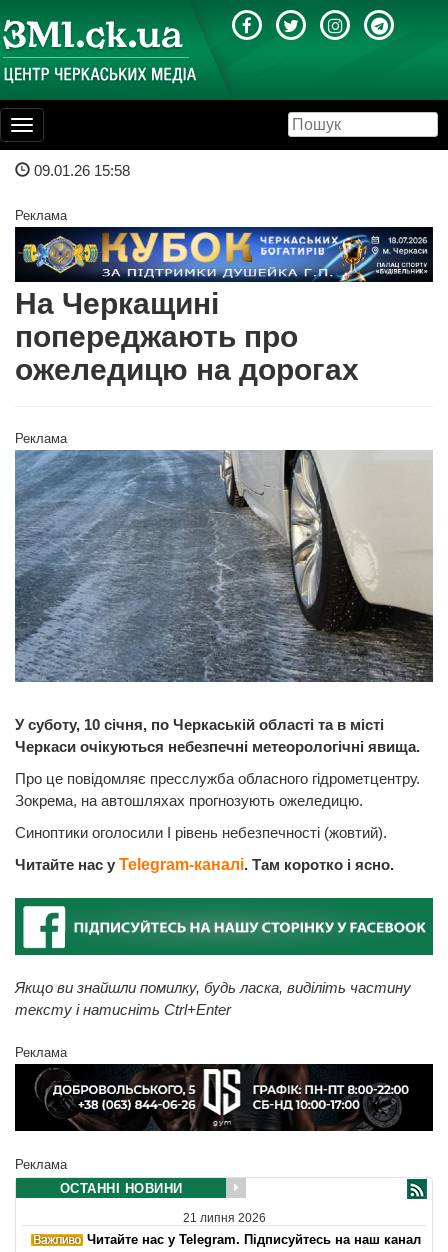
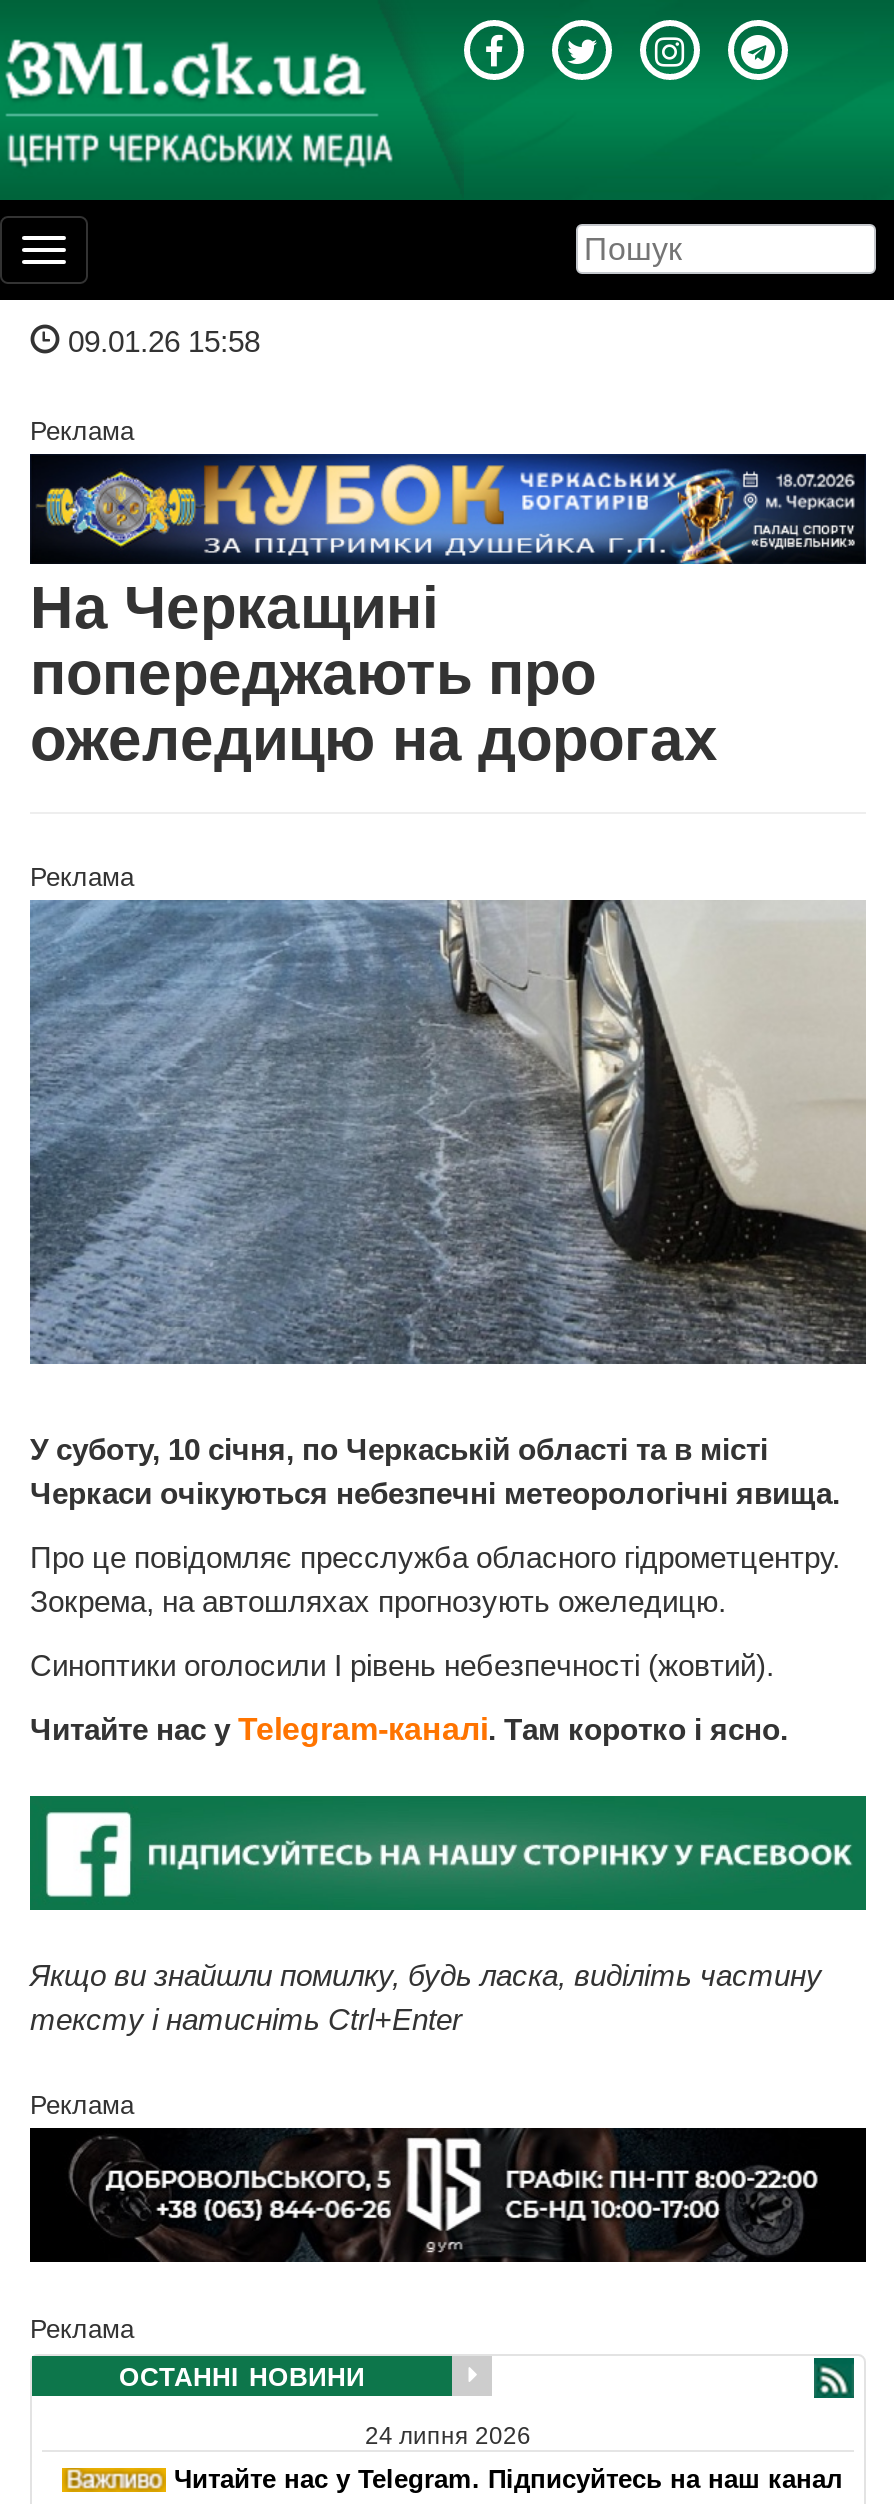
[182,1211,265,1225] 21 липня 2026 -> [365,2422,531,2450] 24 липня 2026

